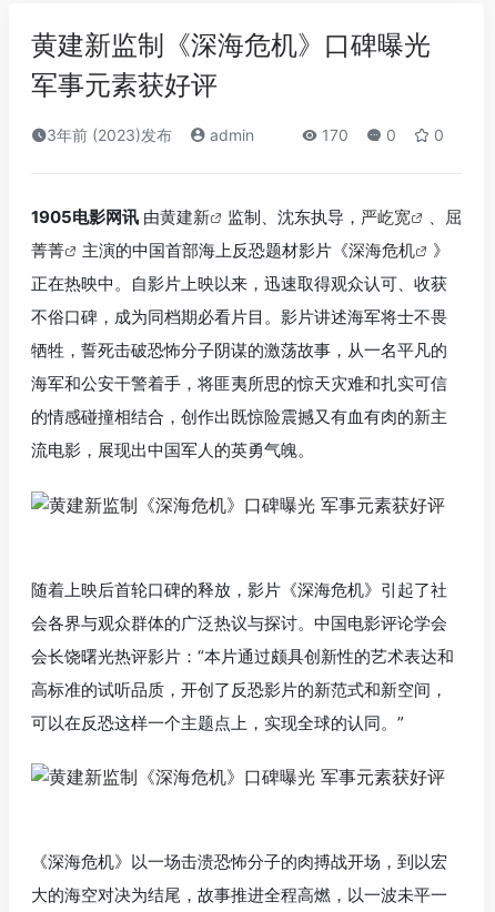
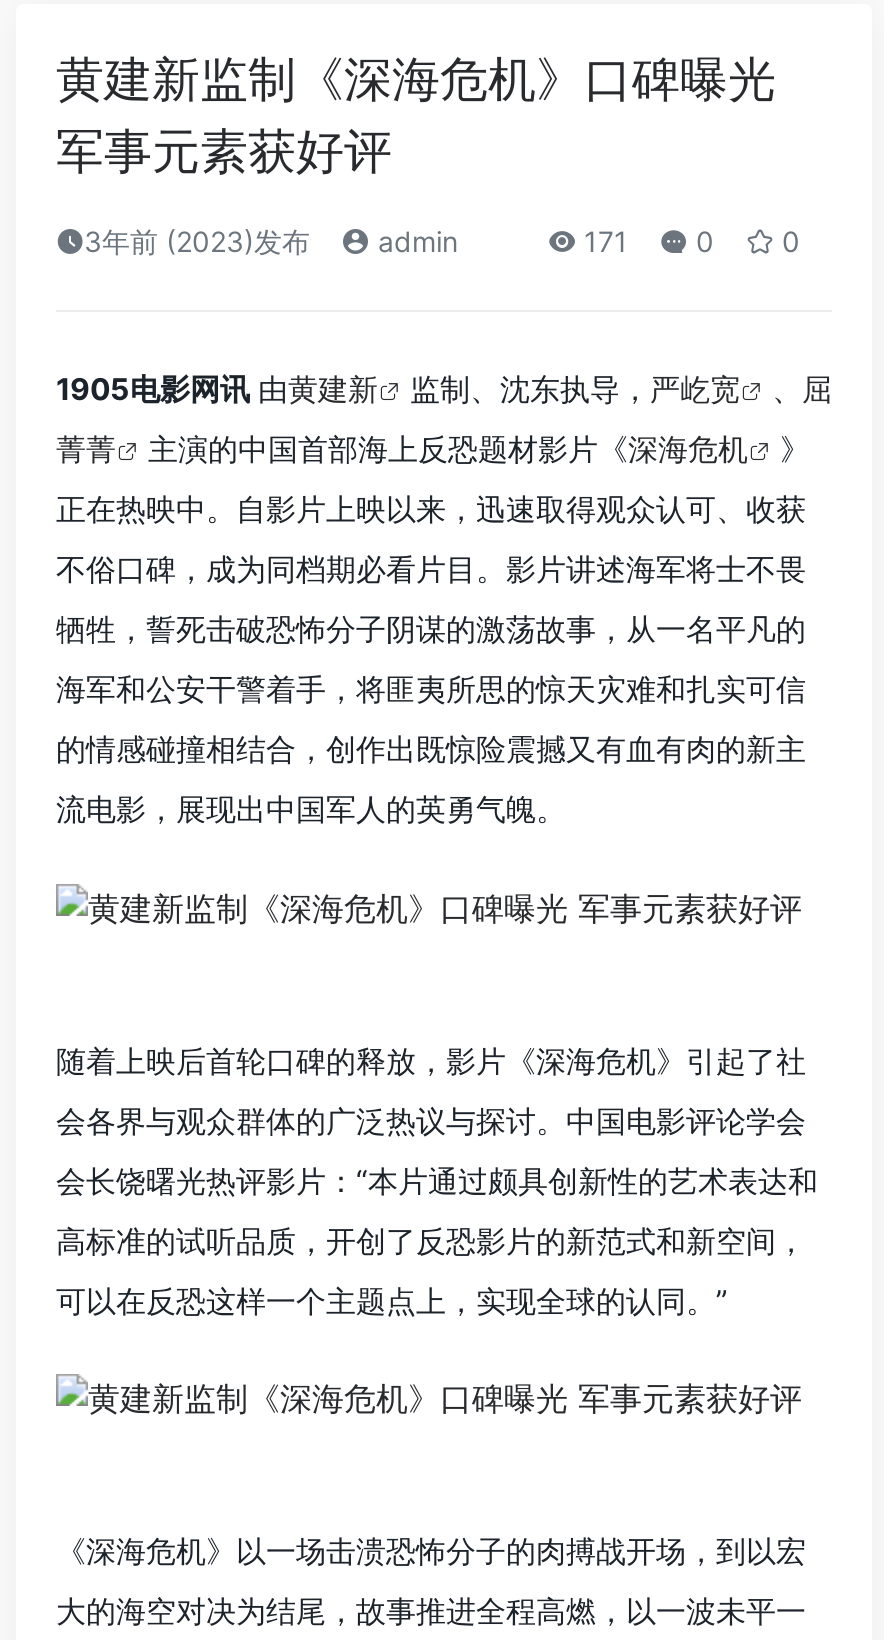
[317,125,444,144] 170 0 0 -> [576,224,800,258] 171 0 0

